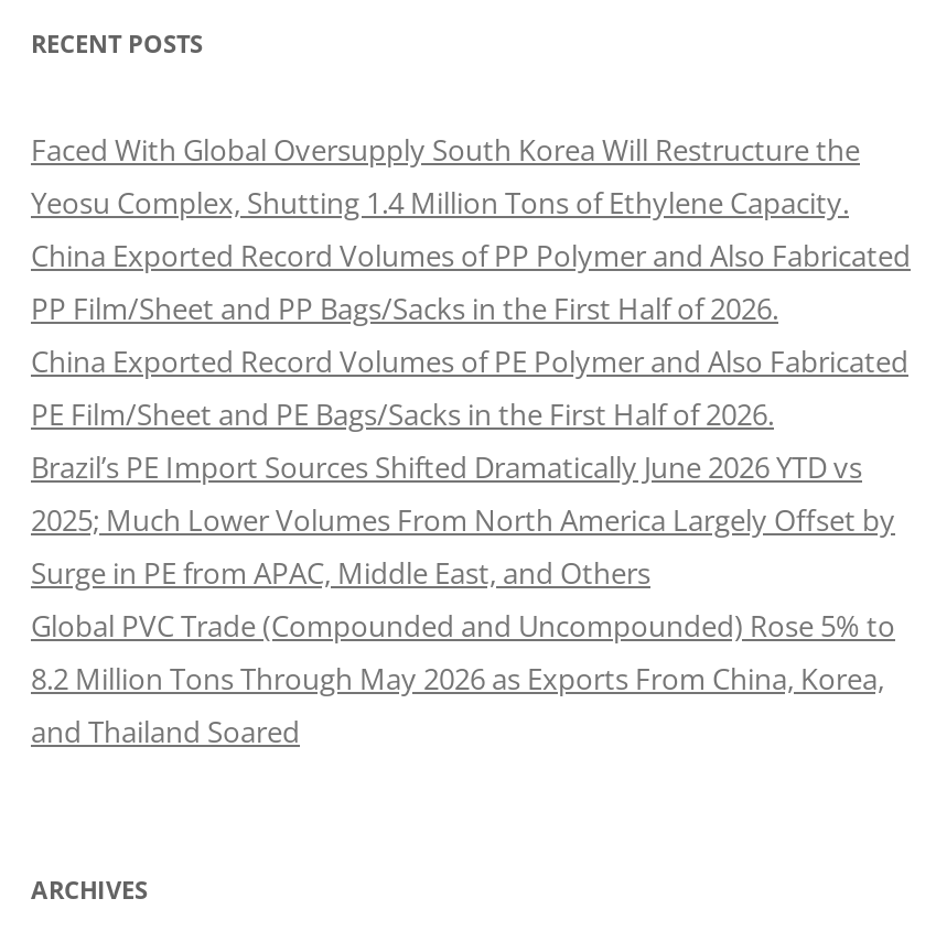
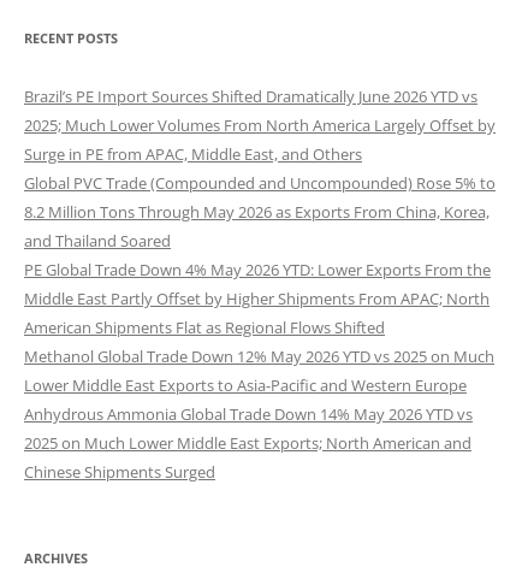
[31,130,911,434] Faced With Global Oversupply South Korea Will Restructure the | Yeosu Complex, Shutting 1.4 Million Tons of Ethylene Capacity. | China Exported Record Volumes of PP Polymer and Also Fabricated | PP Film/Sheet and PP Bags/Sacks in the First Half of 2026. | China Exported Record Volumes of PE Polymer and Also Fabricated | PE Film/Sheet and PE Bags/Sacks in the First Half of 2026. -> none
moved [31,447,895,751] -> [24,86,496,252]: Brazil’s PE Import Sources Shifted Dramatically June 2026 YTD vs | 2025; Much Lower Volumes From North America Largely Offset by | Surge in PE from APAC, Middle East, and Others | Global PVC Trade (Compounded and Uncompounded) Rose 5% to | 8.2 Million Tons Through May 2026 as Exports From China, Korea, | and Thailand Soared
none -> [24,259,494,483] PE Global Trade Down 4% May 2026 YTD: Lower Exports From the | Middle East Partly Offset by Higher Shipments From APAC; North | American Shipments Flat as Regional Flows Shifted | Methanol Global Trade Down 12% May 2026 YTD vs 2025 on Much | Lower Middle East Exports to Asia-Pacific and Western Europe | Anhydrous Ammonia Global Trade Down 14% May 2026 YTD vs | 2025 on Much Lower Middle East Exports; North American and | Chinese Shipments Surged

